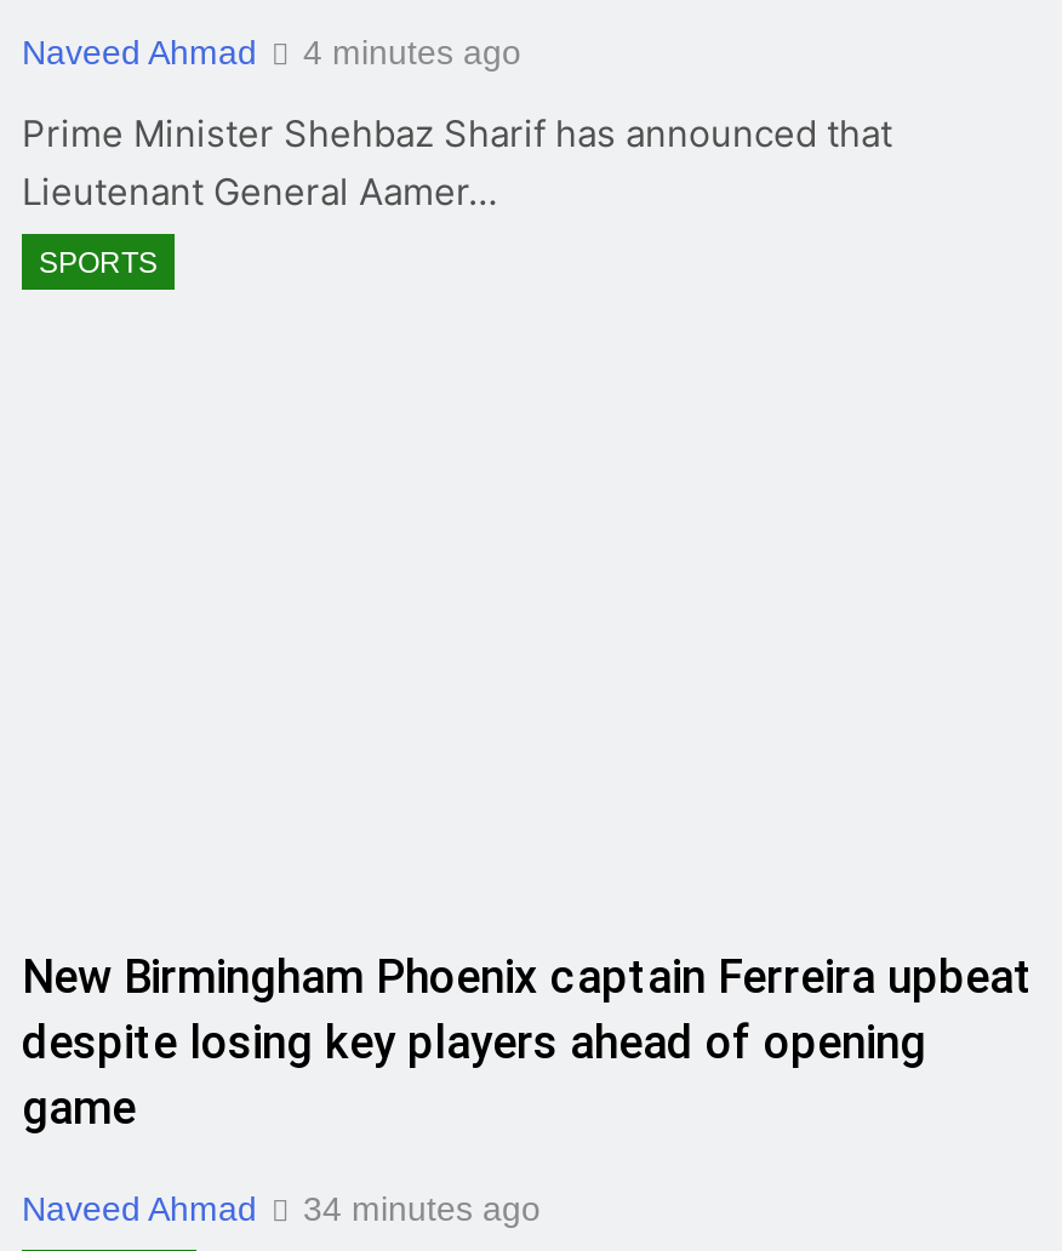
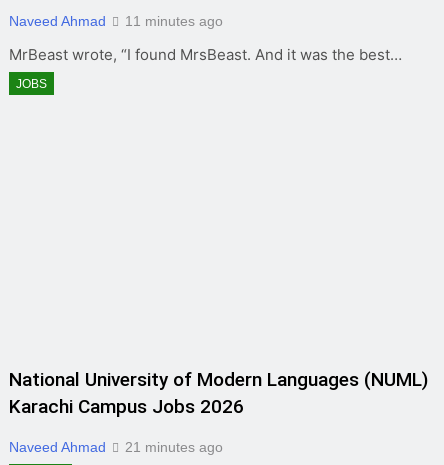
[22,32,521,71] Naveed Ahmad 4 minutes ago -> [9,13,223,29] Naveed Ahmad 11 minutes ago
[22,110,892,214] Prime Minister Shehbaz Sharif has announced that | Lieutenant General Aamer… -> [9,45,402,64] MrBeast wrote, “I found MrsBeast. And it was the best…
[39,246,158,280] SPORTS -> [16,77,47,91] JOBS
[22,949,1033,1136] New Birmingham Phoenix captain Ferreira upbeat | despite losing key players ahead of opening | game -> [9,368,428,418] National University of Modern Languages (NUML) | Karachi Campus Jobs 2026
[22,1189,541,1227] Naveed Ahmad 34 minutes ago -> [9,439,223,455] Naveed Ahmad 21 minutes ago

